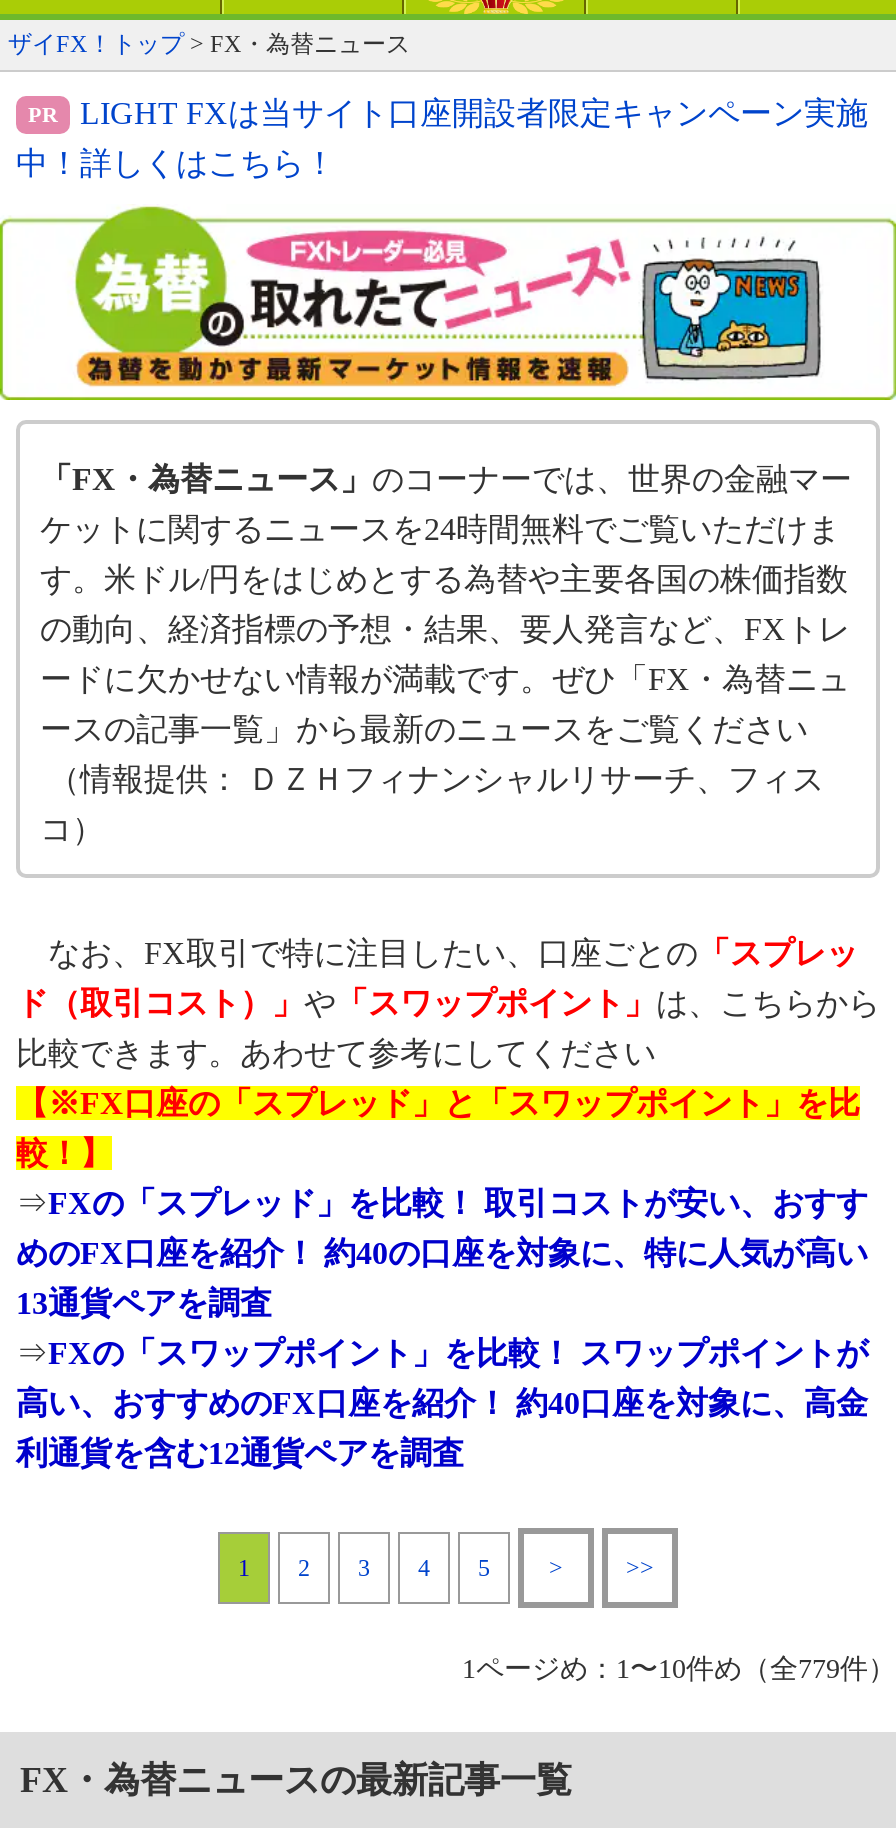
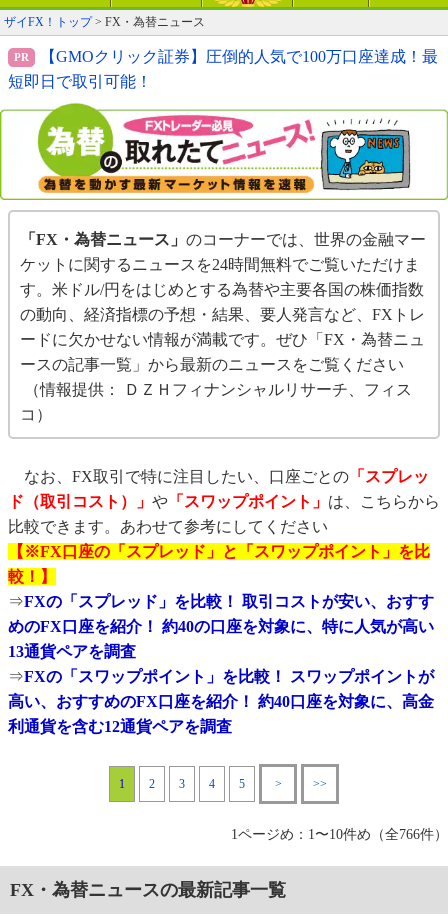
[80,97,868,131] LIGHT FXは当サイト口座開設者限定キャンペーン実施 -> [40,48,438,65] 【GMOクリック証券】圧倒的人気で100万口座達成！最
[16,147,336,181] 中！詳しくはこちら！ -> [8,73,152,90] 短即日で取引可能！
[462,1655,896,1685] 1ページめ：1〜10件め（全779件） -> [231,827,448,842] 1ページめ：1〜10件め（全766件）

